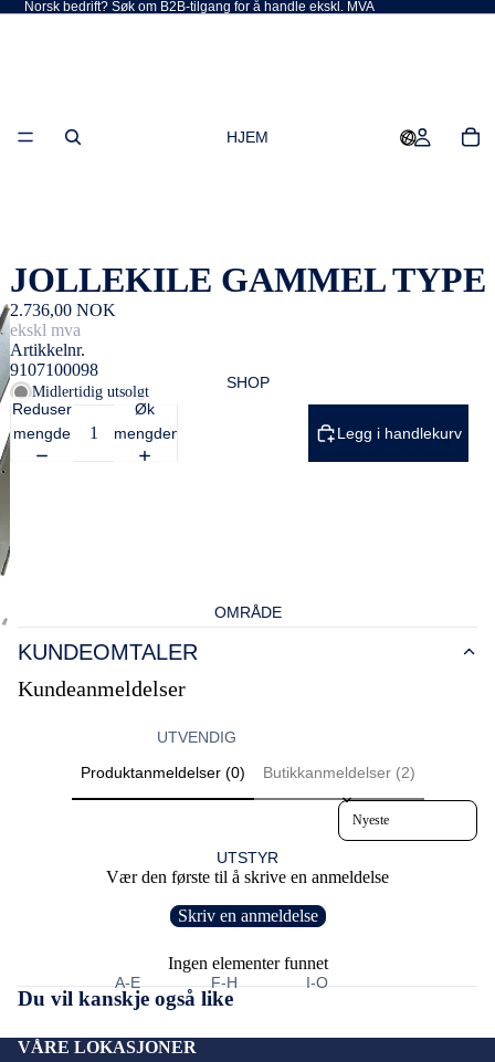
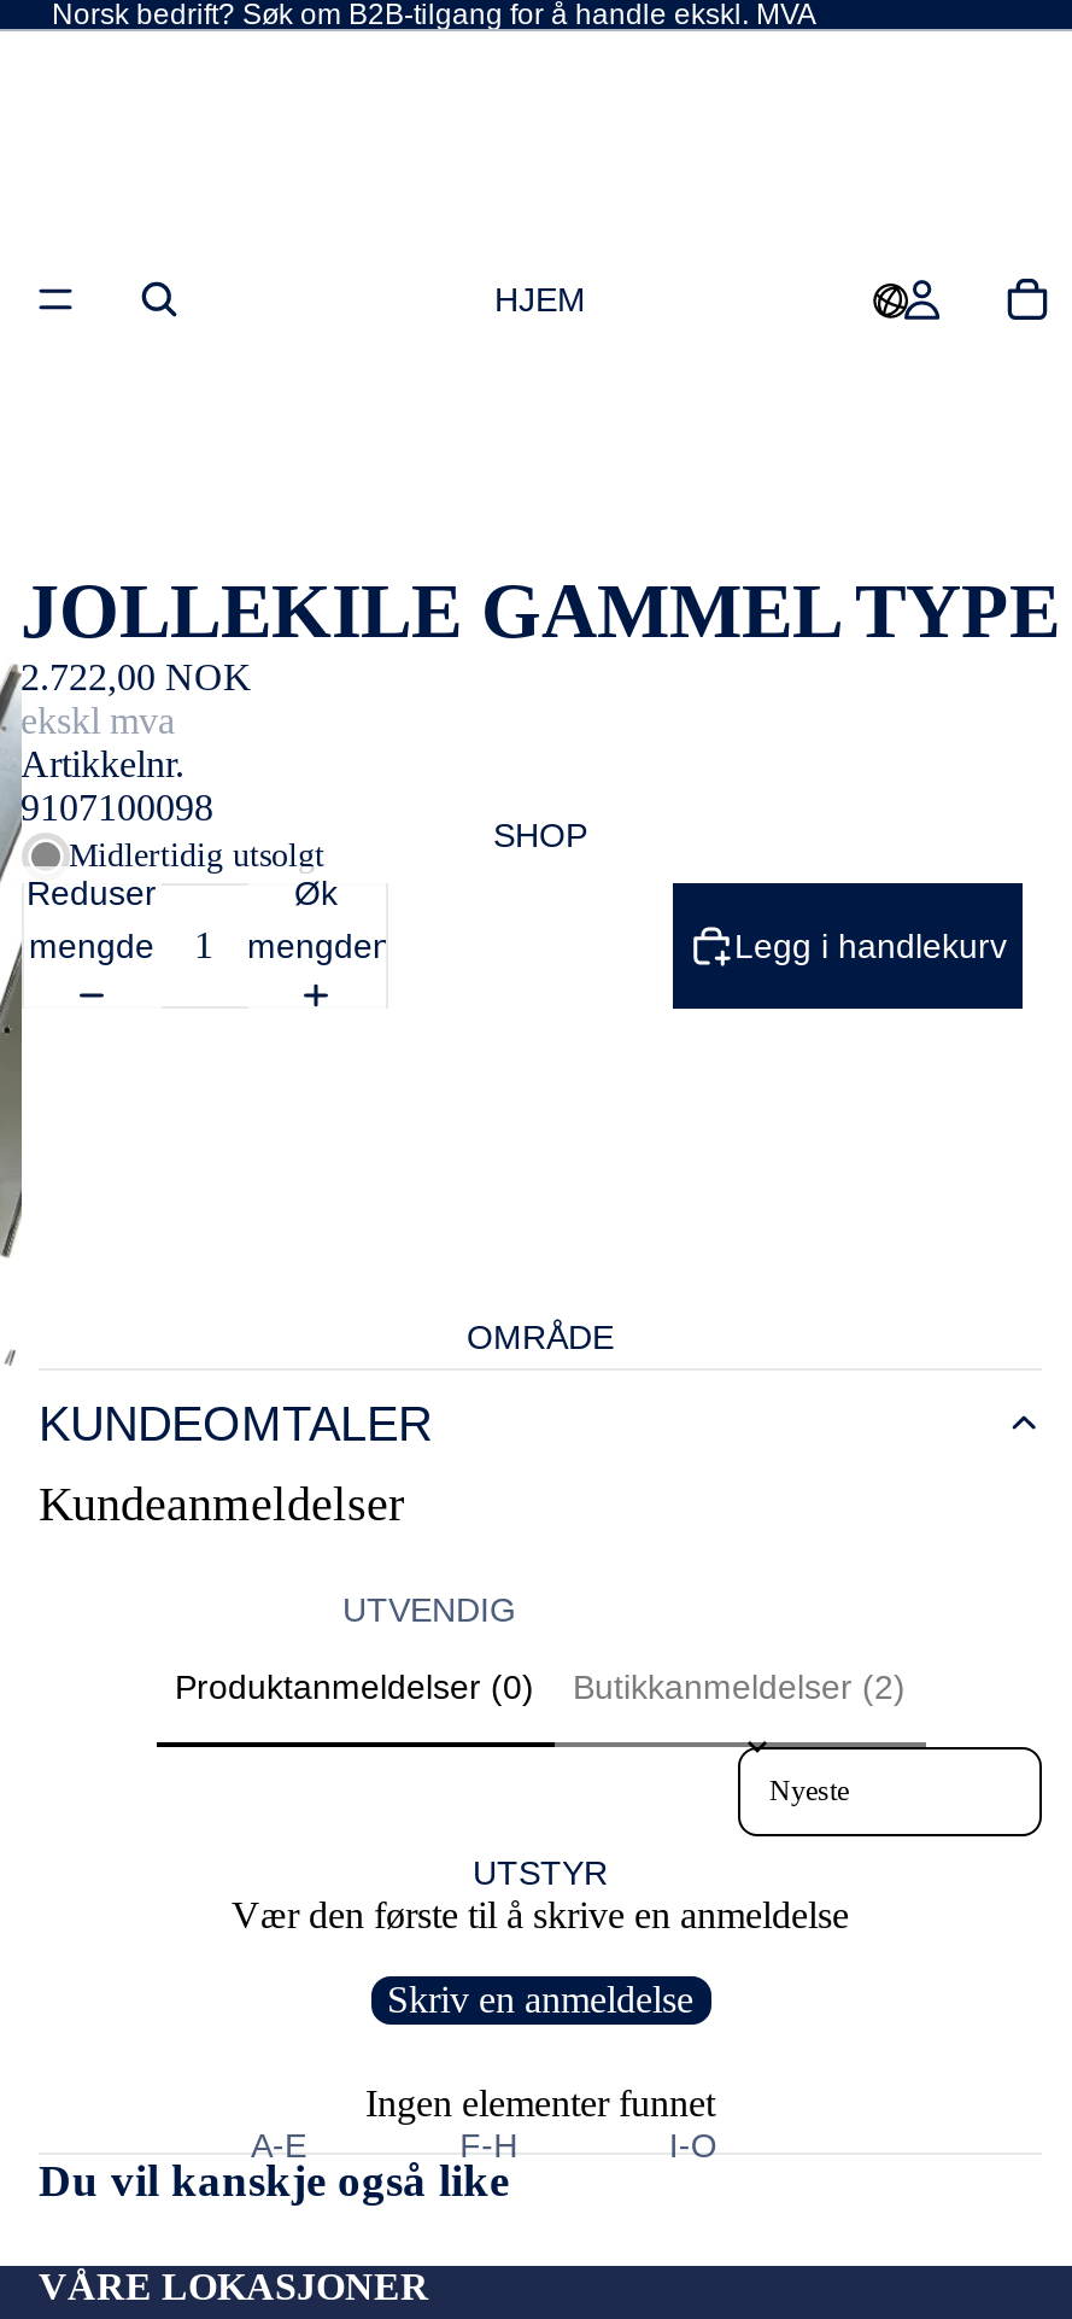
[9,301,115,319] 2.736,00 NOK -> [20,656,252,697] 2.722,00 NOK

